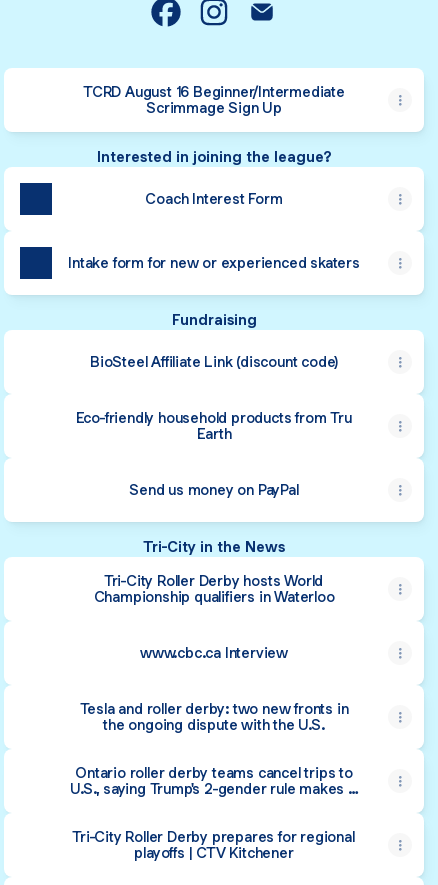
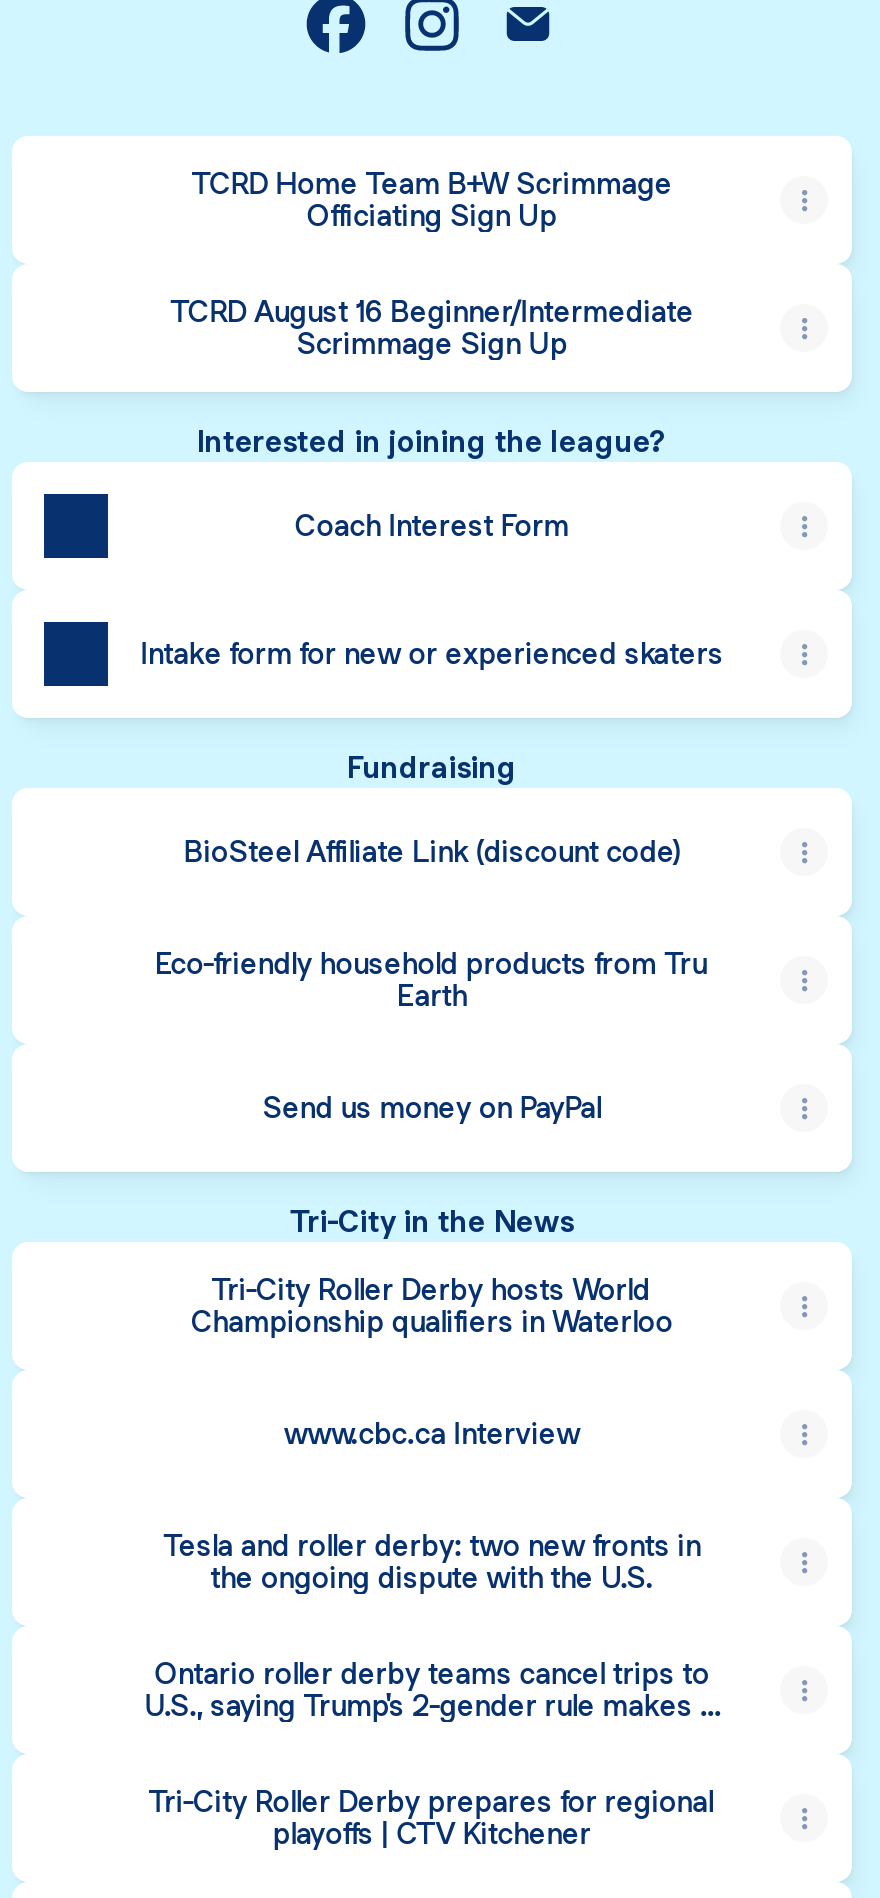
none -> [192,164,672,234] TCRD Home Team B+W Scrimmage | Officiating Sign Up

